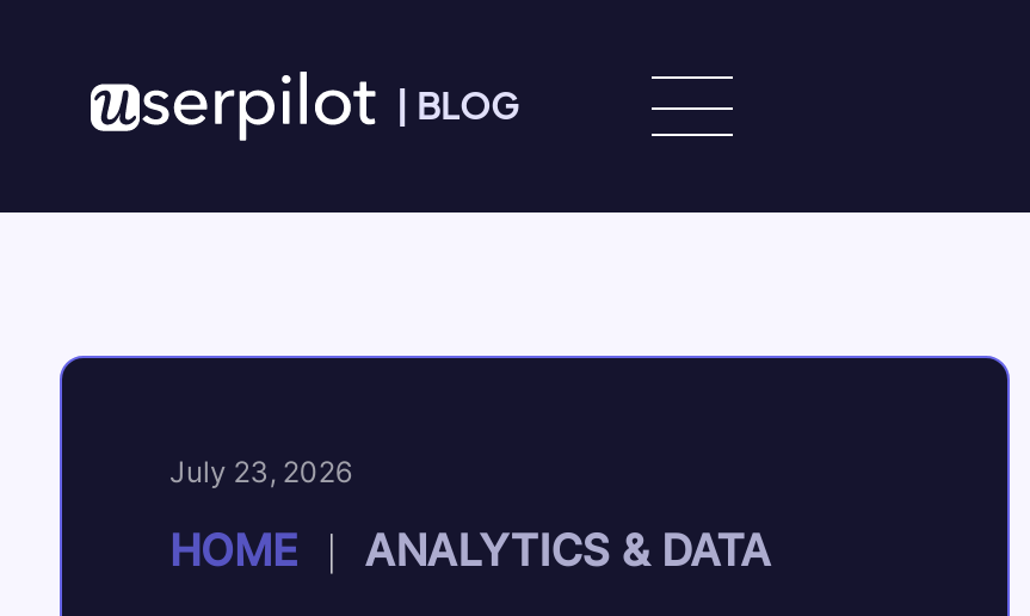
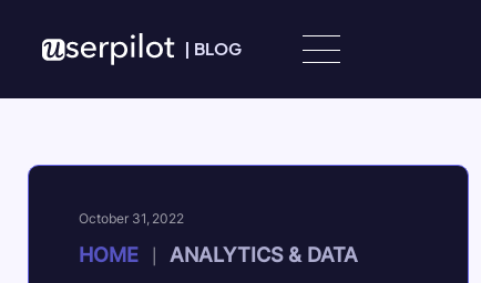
[169,454,352,489] July 23, 2026 -> [79,210,184,227] October 31, 2022

